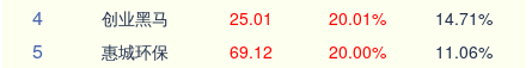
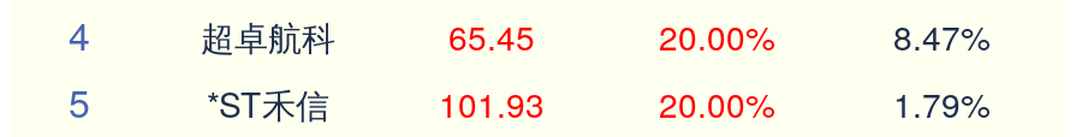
[102,6,492,30] 创业黑马 | 25.01 | 20.01% | 14.71% -> [201,12,989,60] 超卓航科 | 65.45 | 20.00% | 8.47%
[102,39,272,63] 惠城环保 | 69.12 -> [207,79,545,127] *ST禾信 | 101.93
[435,39,492,63] 11.06% -> [893,79,989,127] 1.79%

